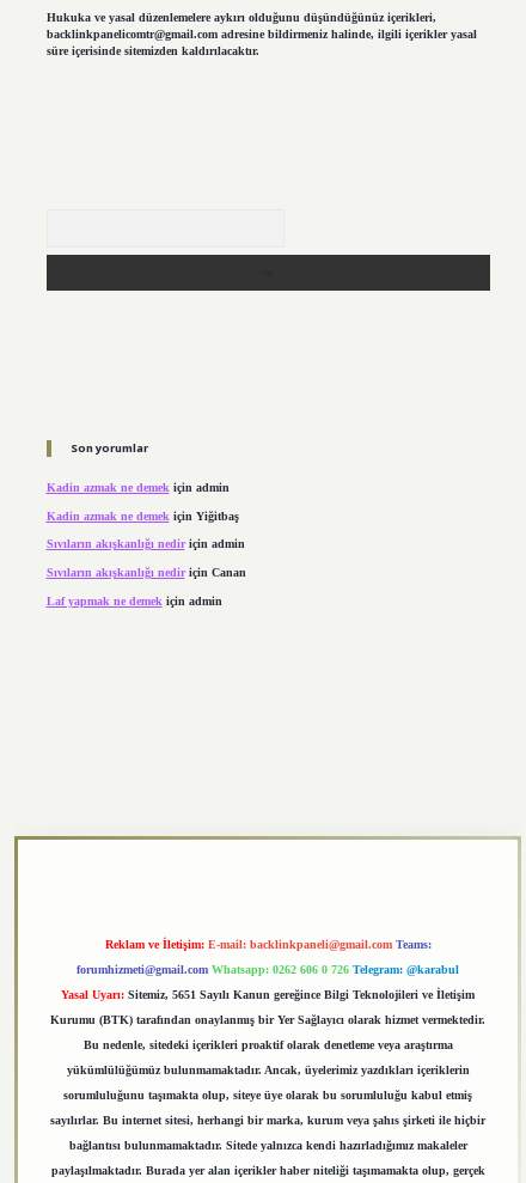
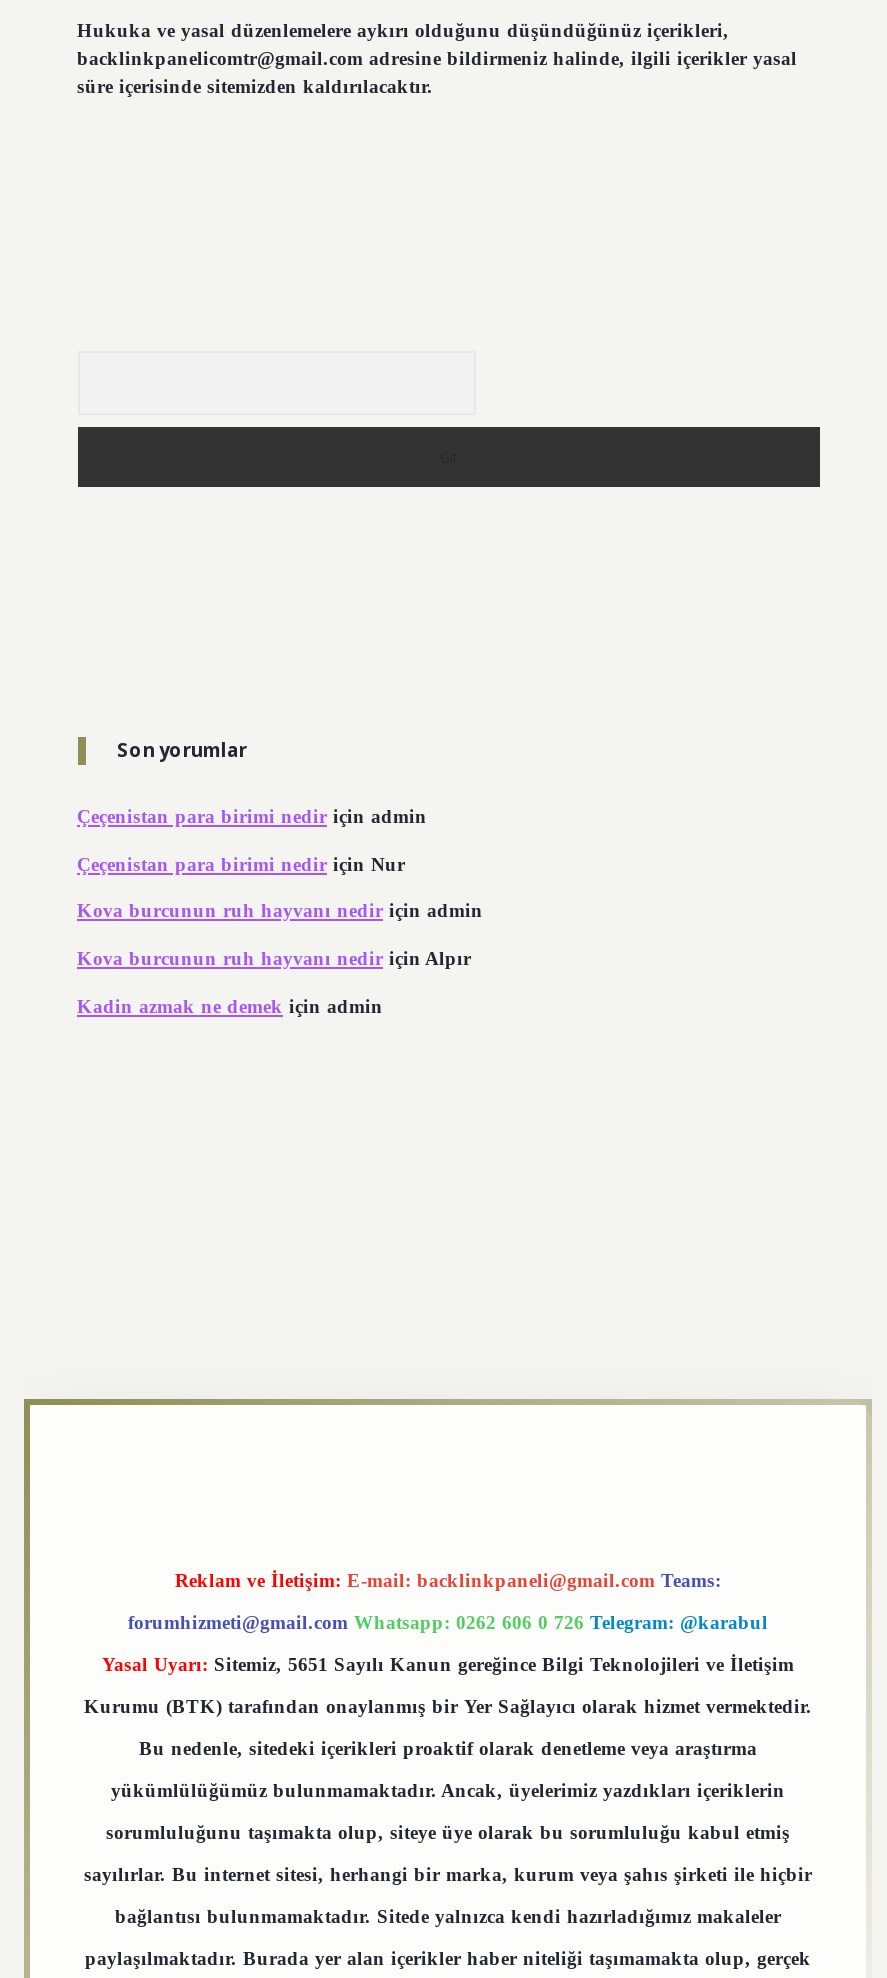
none -> [77,805,483,969] Çeçenistan para birimi nedir için admin | Çeçenistan para birimi nedir için Nur | Kova burcunun ruh hayvanı nedir için admin | Kova burcunun ruh hayvanı nedir için Alpır
moved [46,481,229,494] -> [77,994,383,1016]: Kadin azmak ne demek için admin
[46,509,246,607] Kadin azmak ne demek için Yiğitbaş | Sıvıların akışkanlığı nedir için admin | Sıvıların akışkanlığı nedir için Canan | Laf yapmak ne demek için admin -> none

